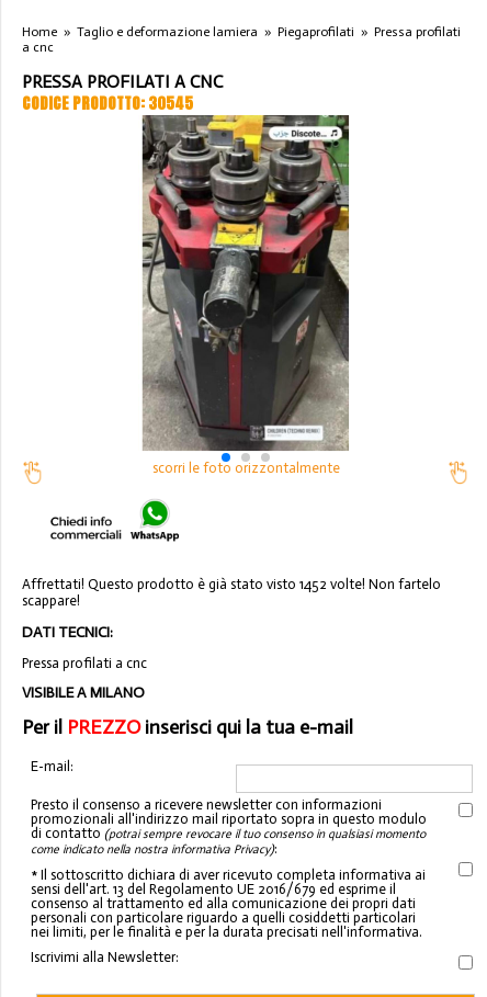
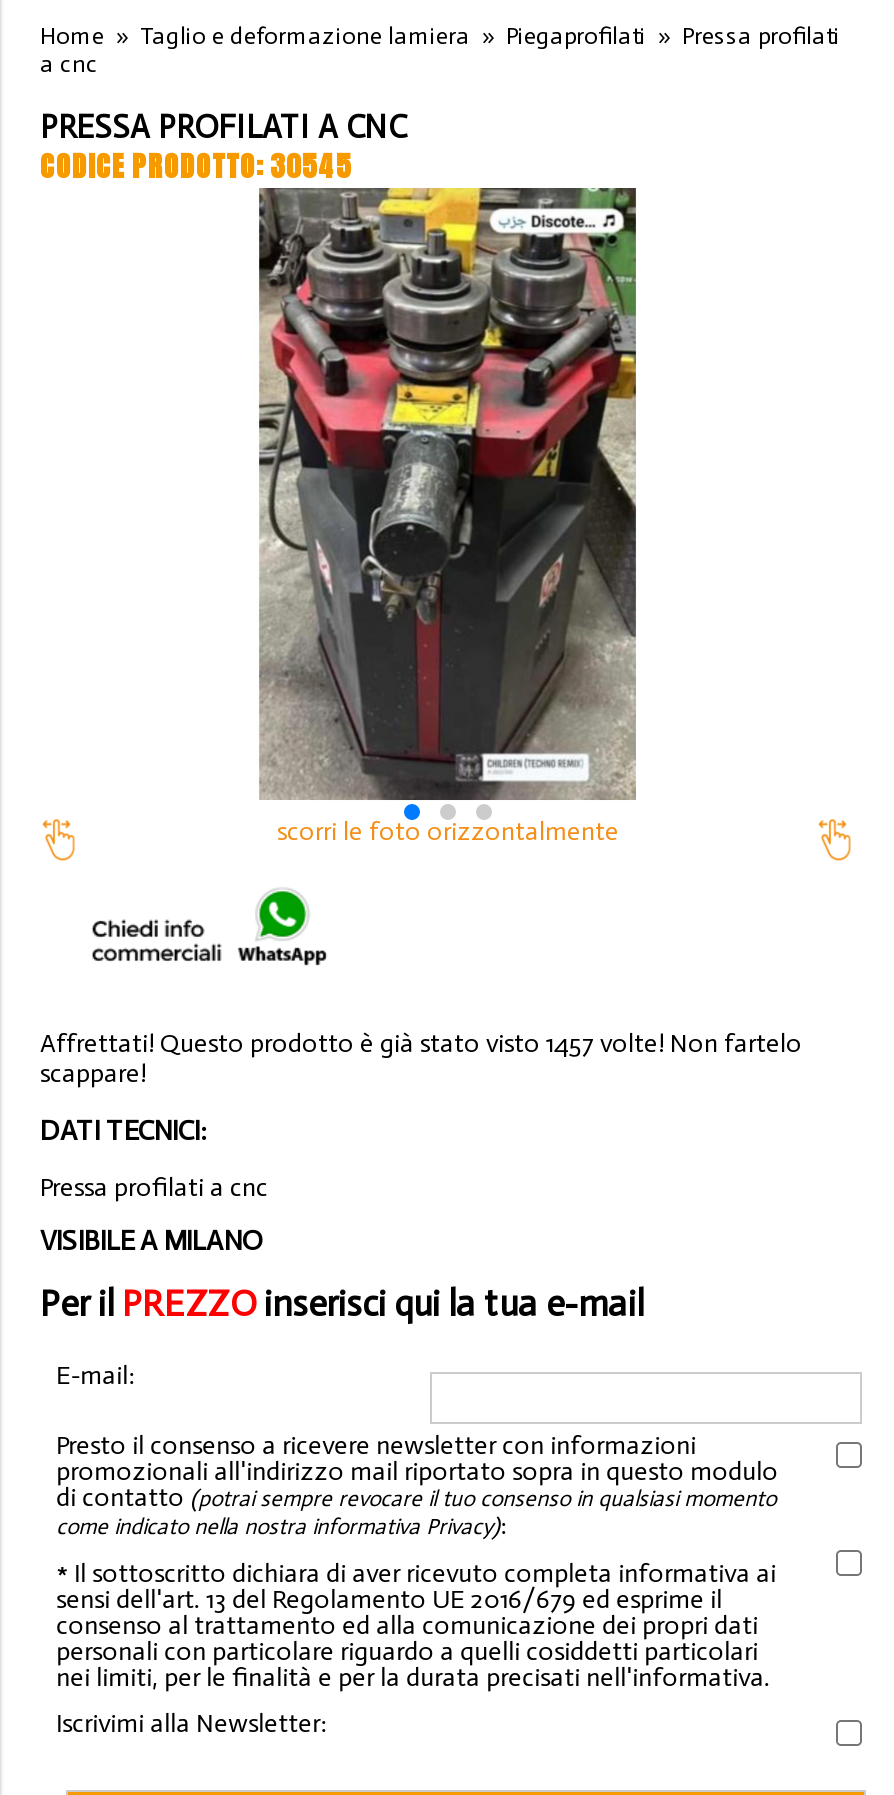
[22,576,441,593] Affrettati! Questo prodotto è già stato visto 1452 volte! Non fartelo -> [40,1029,802,1059] Affrettati! Questo prodotto è già stato visto 1457 volte! Non fartelo

